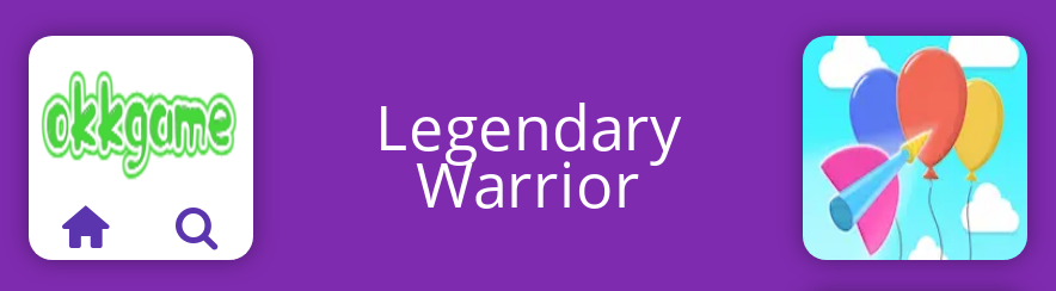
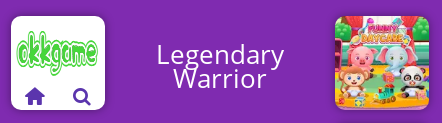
[800,33,1030,262] [image] -> [334,15,430,110] [image]

